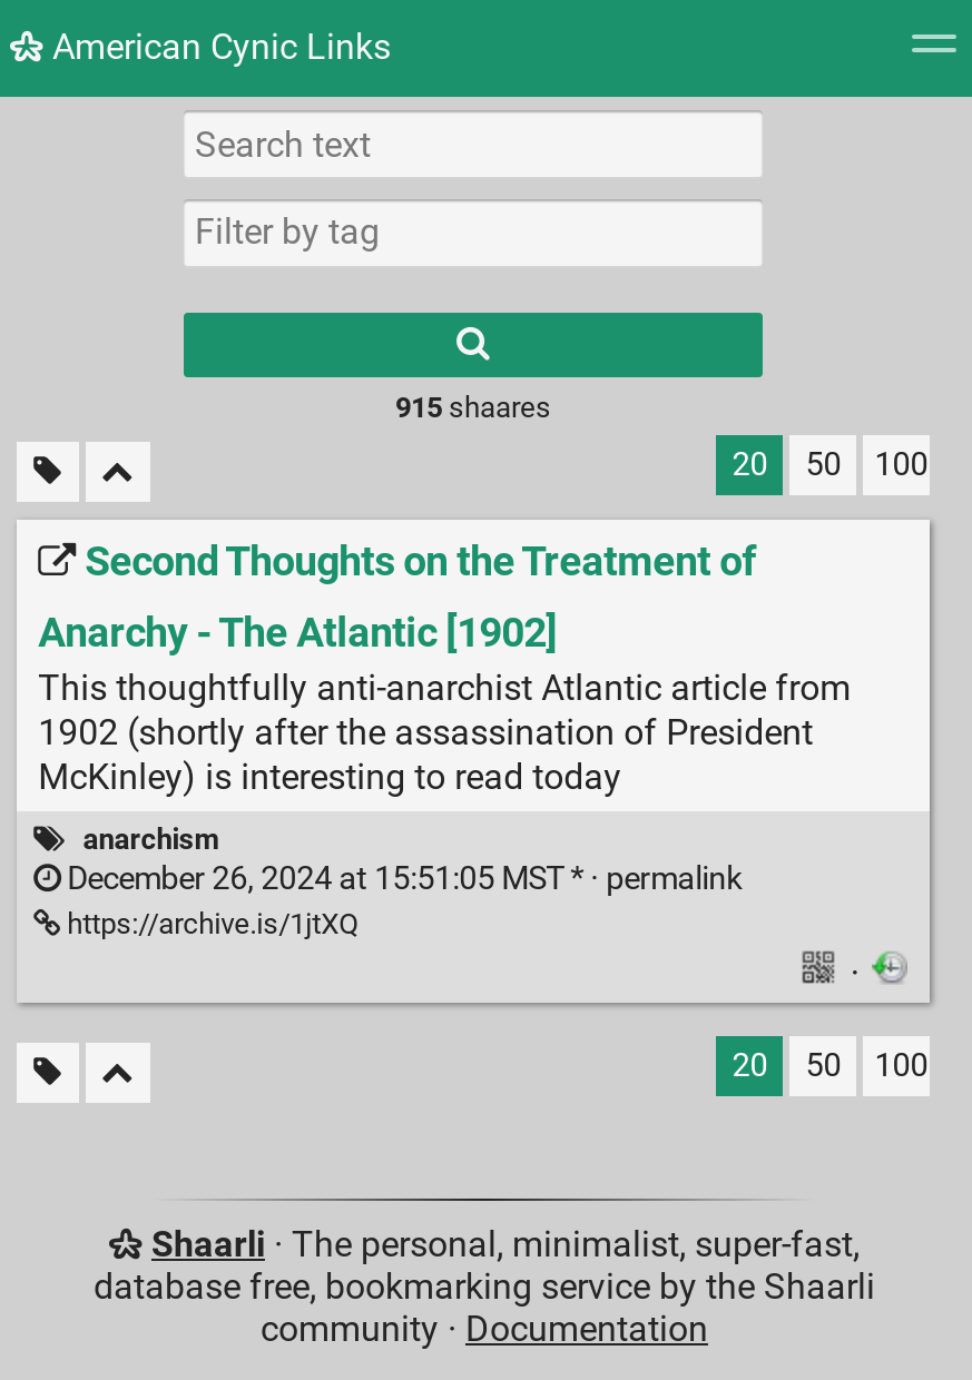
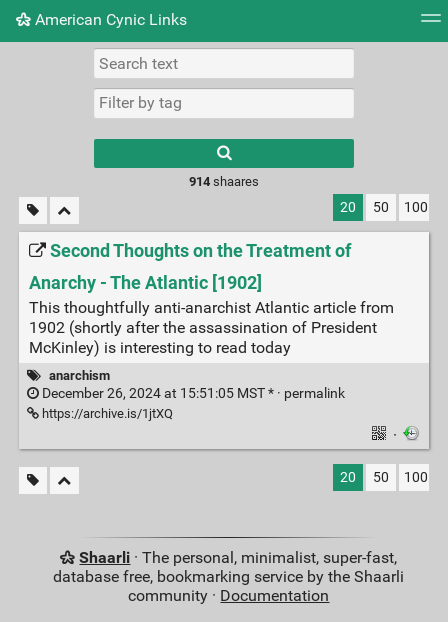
[395,390,551,424] 915 shaares -> [189,174,259,189] 914 shaares

